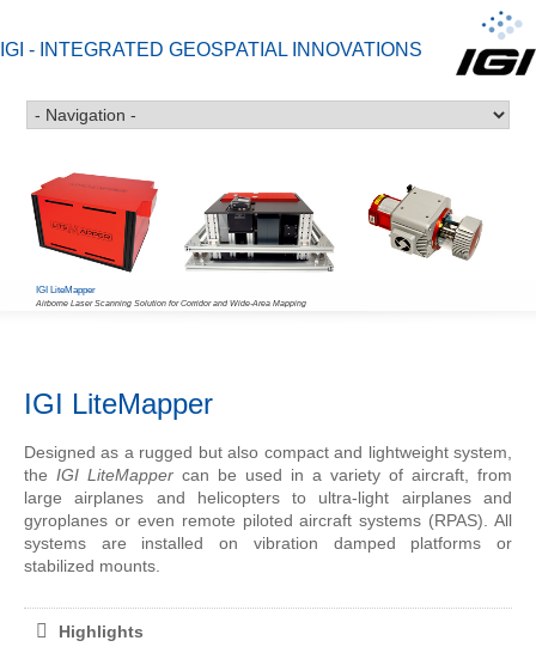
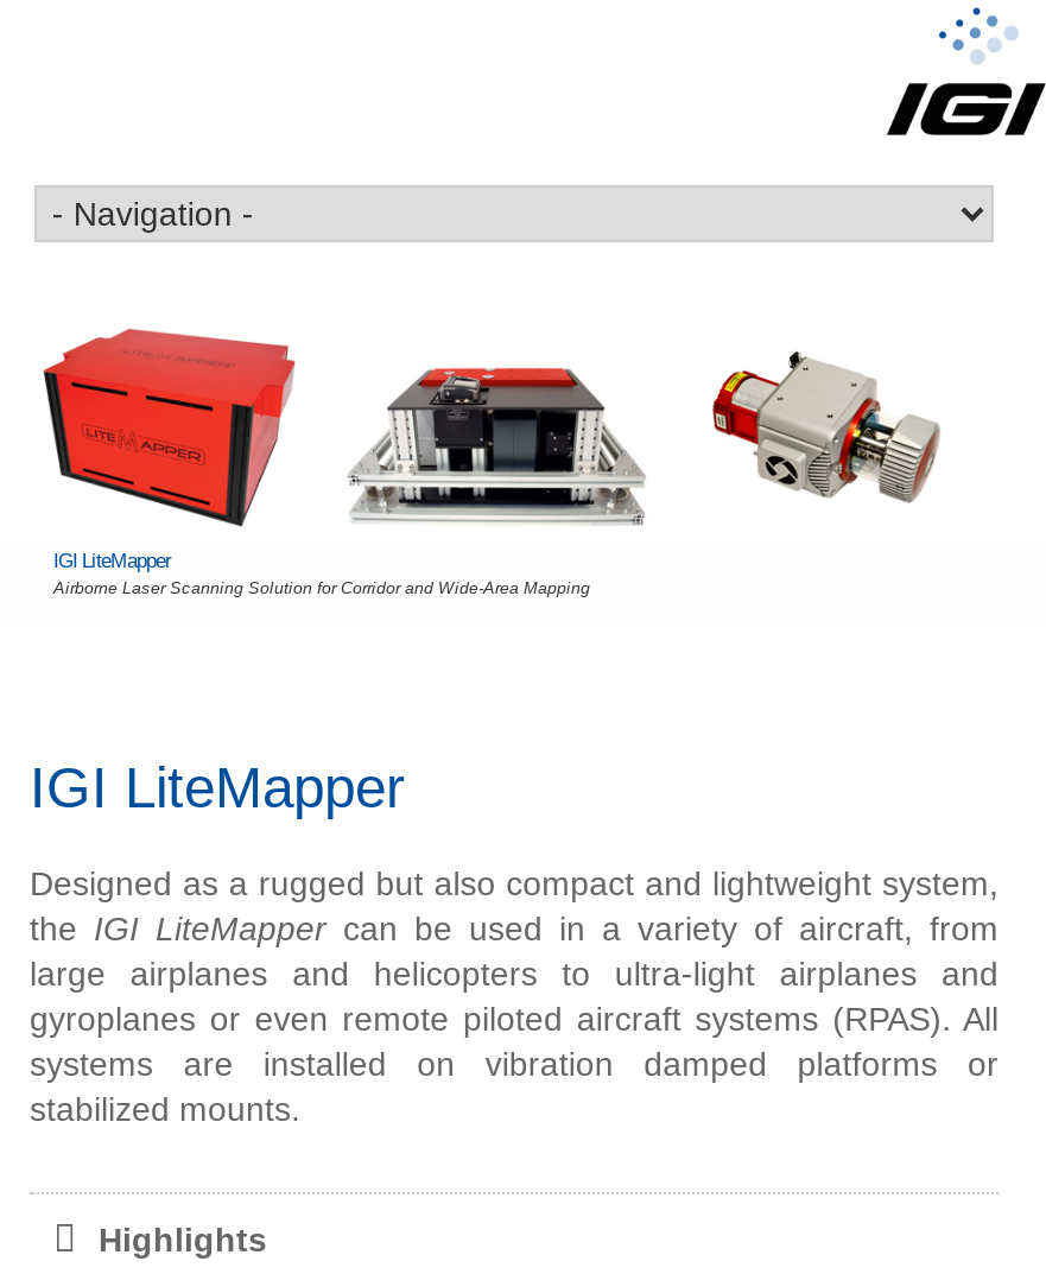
[0,39,422,60] IGI - INTEGRATED GEOSPATIAL INNOVATIONS -> none

